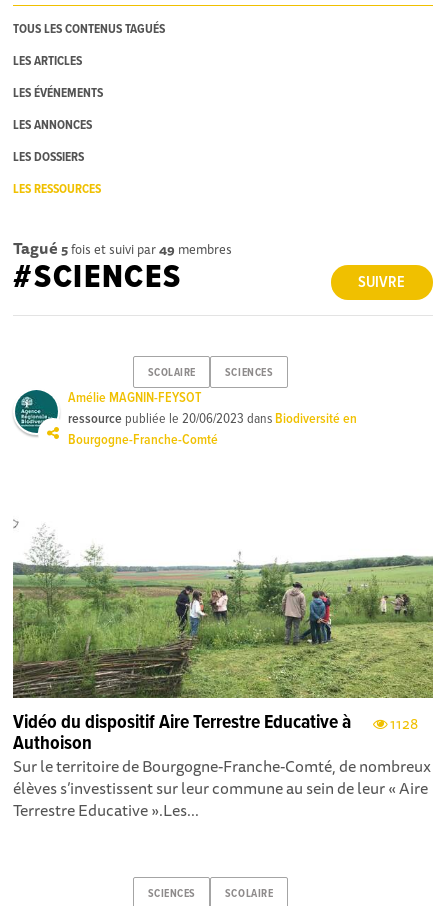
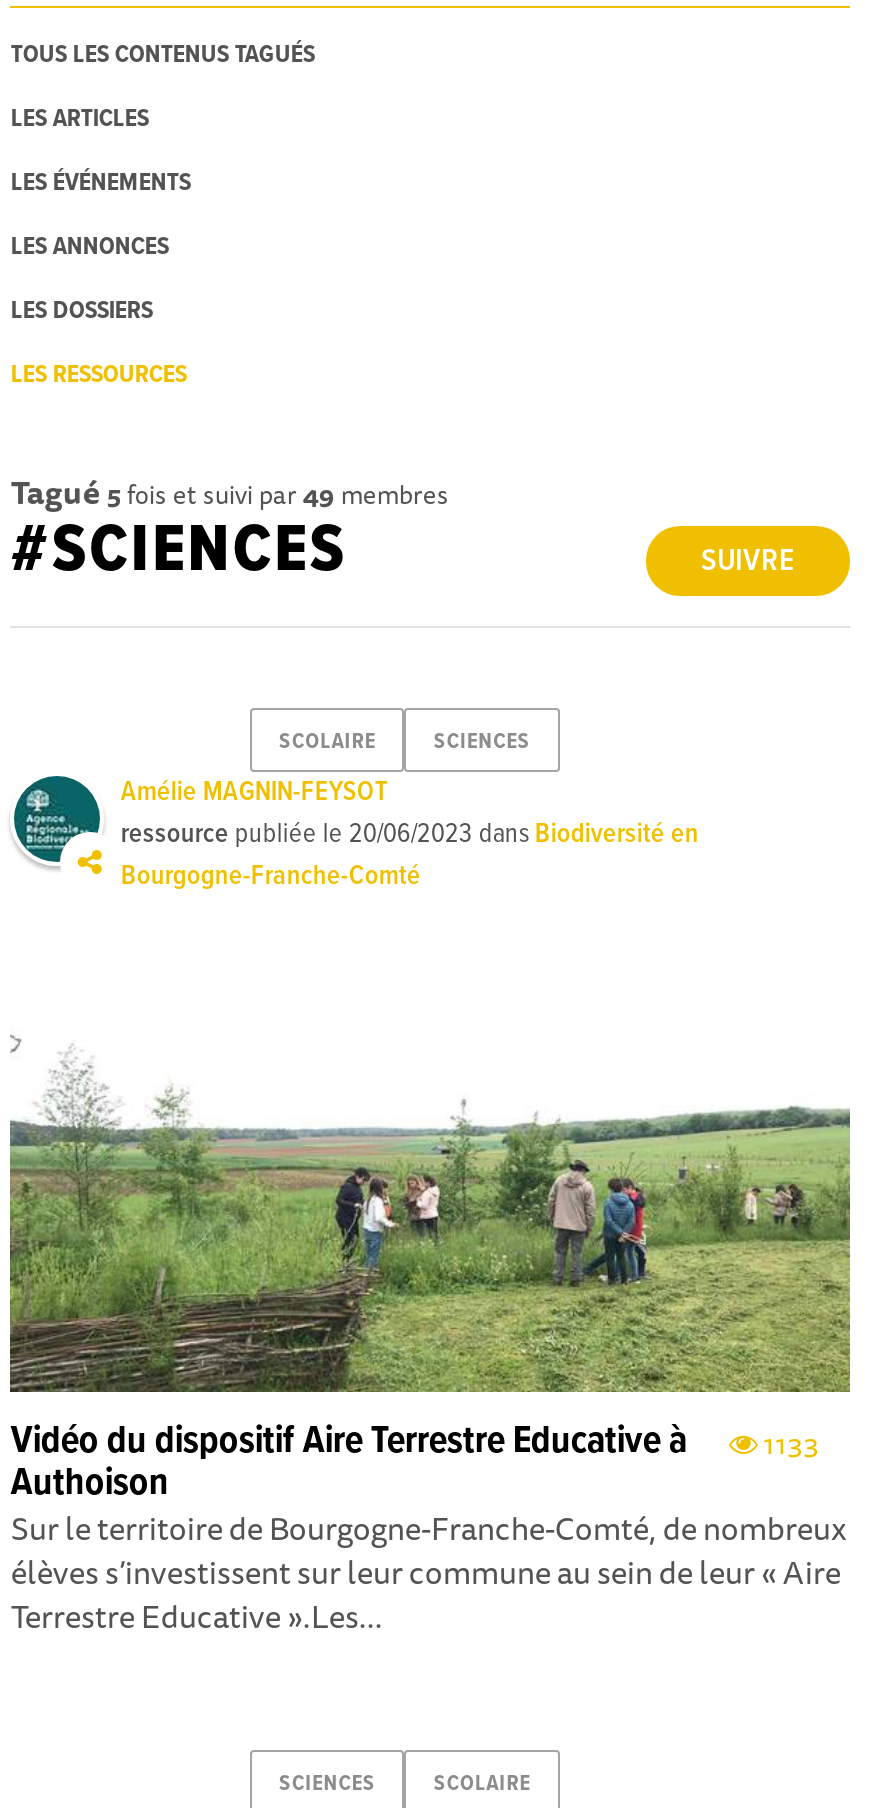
[13,710,418,736] Vidéo du dispositif Aire Terrestre Educative à 1128 -> [11,1416,819,1468] Vidéo du dispositif Aire Terrestre Educative à 1133

